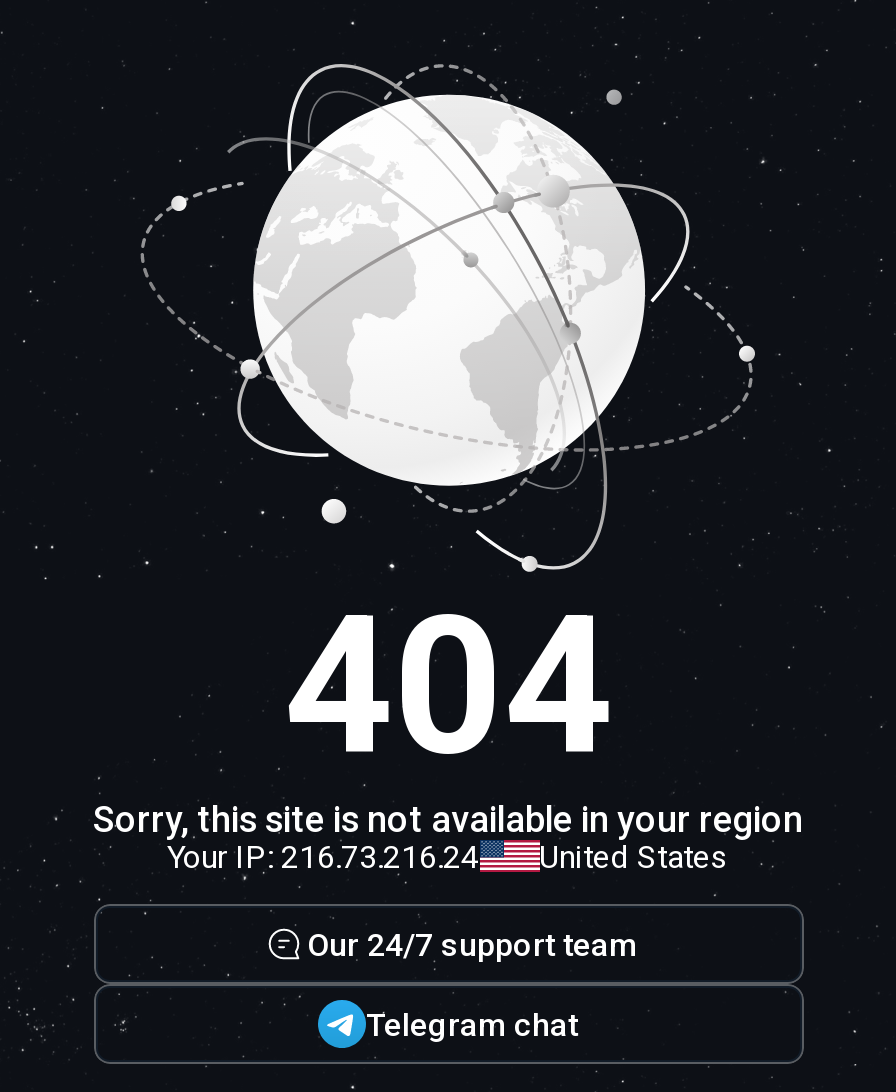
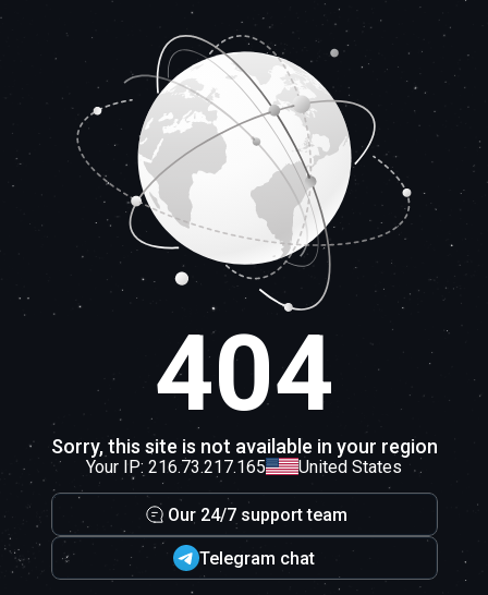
[167,838,729,876] Your IP: 216.73.216.24 United States -> [86,456,402,477] Your IP: 216.73.217.165 United States

